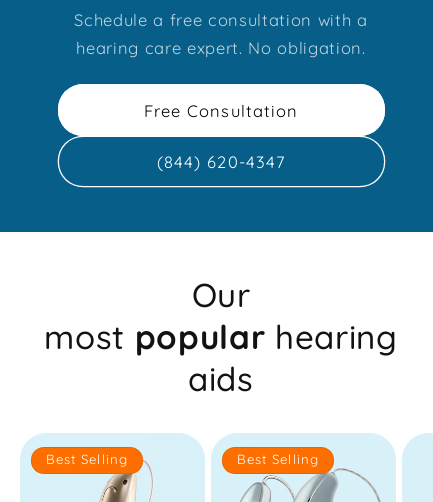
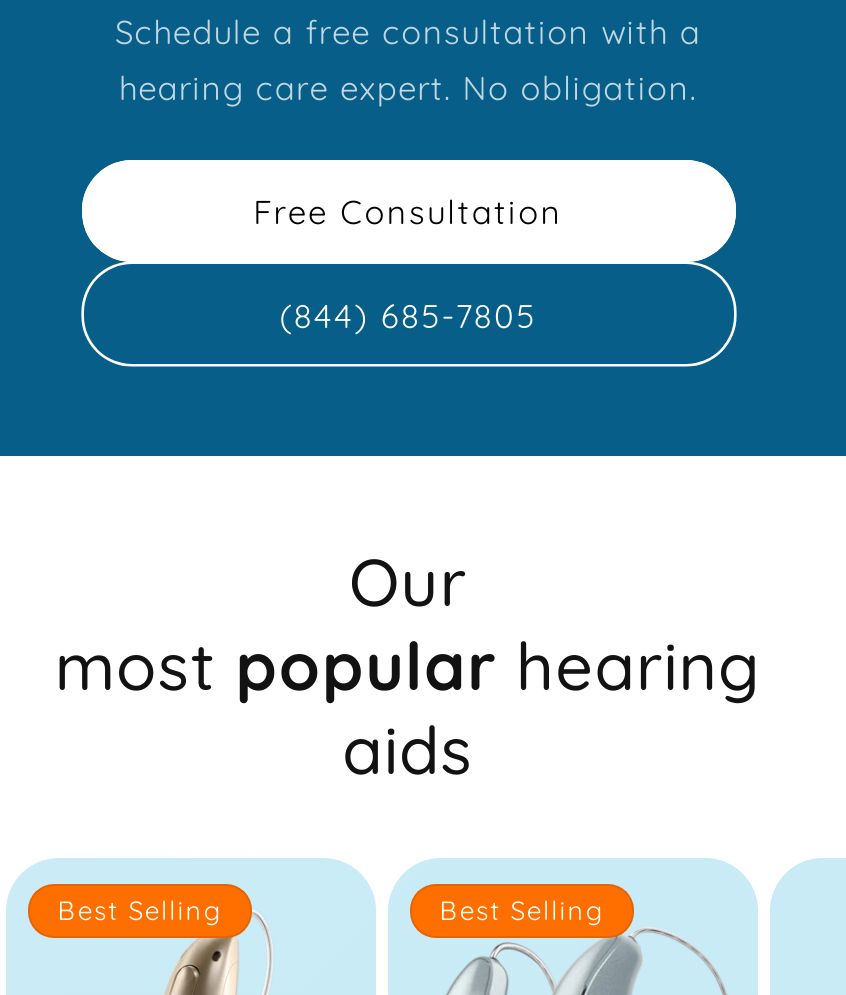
[157,151,285,172] (844) 620-4347 -> [280,293,536,335] (844) 685-7805

